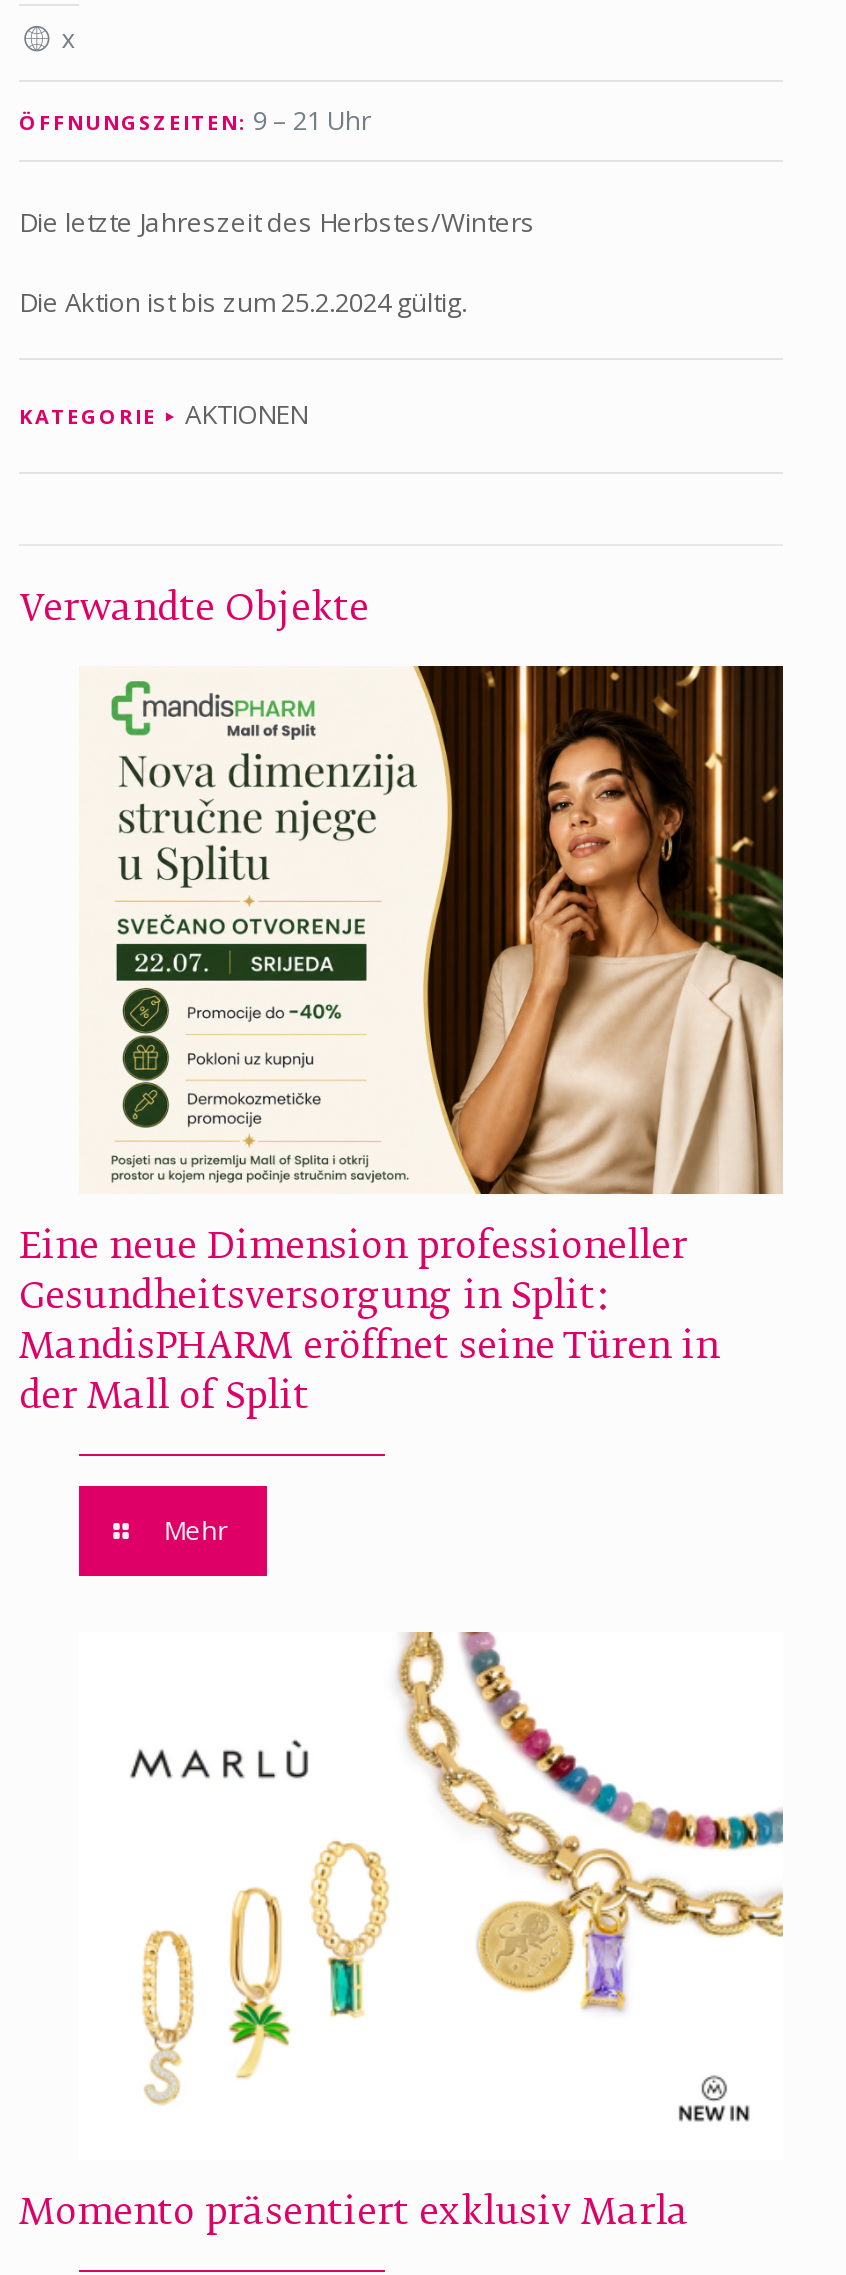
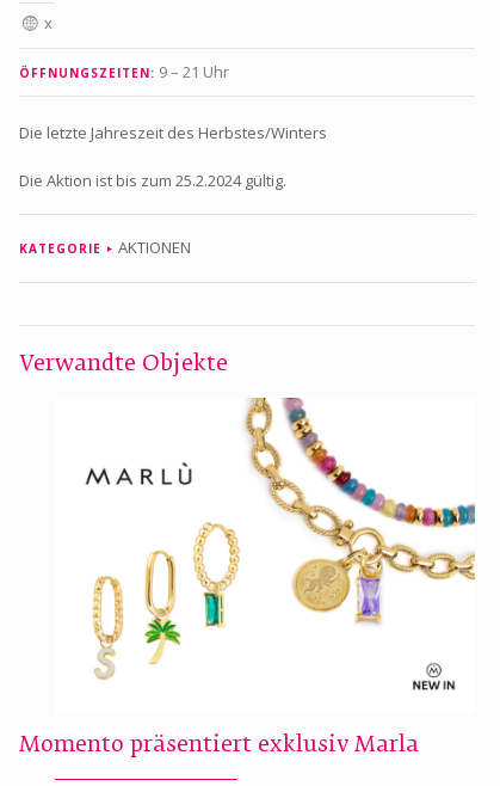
[19,664,785,1416] [image] | Eine neue Dimension professioneller | Gesundheitsversorgung in Split: | MandisPHARM eröffnet seine Türen in | der Mall of Split -> none
[163,1512,227,1548] Mehr -> none

